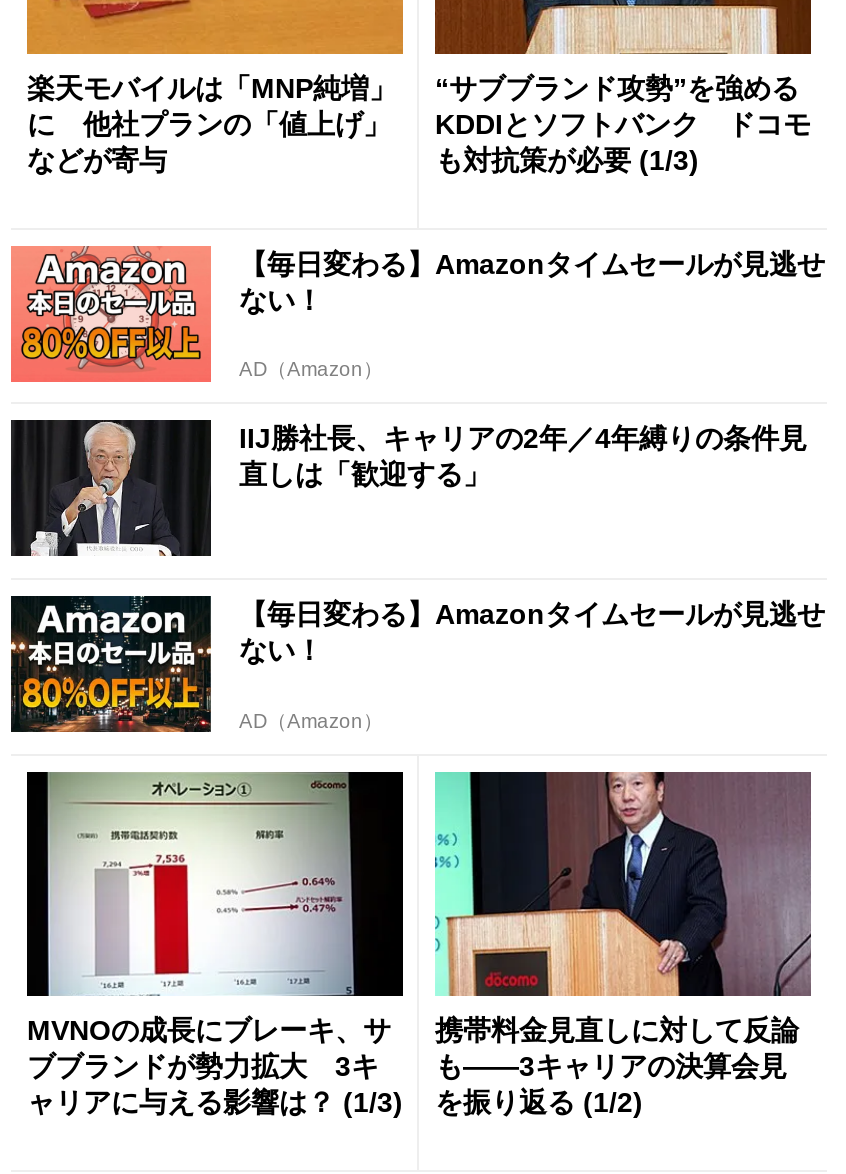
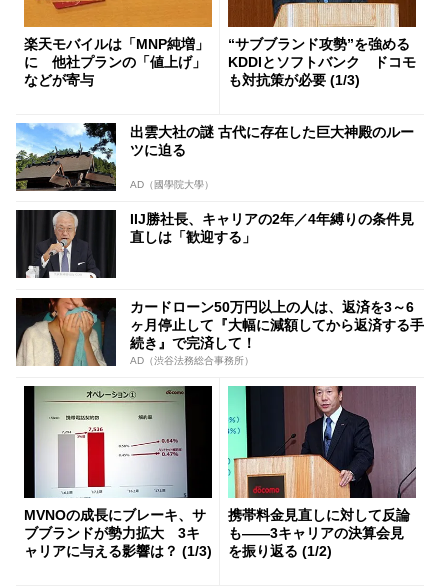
[9,244,825,384] [image] | 【毎日変わる】Amazonタイムセールが見逃せ | ない！ -> [15,122,414,192] [image] | 出雲大社の謎 古代に存在した巨大神殿のルー | ツに迫る
[239,359,383,381] AD（Amazon） -> [130,179,214,190] AD（國學院大學）
[9,594,825,734] [image] | 【毎日変わる】Amazonタイムセールが見逃せ | ない！ | AD（Amazon） -> [15,297,424,367] [image] | カードローン50万円以上の人は、返済を3～6 | ヶ月停止して『大幅に減額してから返済する手 | 続き』で完済して！ | AD（渋谷法務総合事務所）

